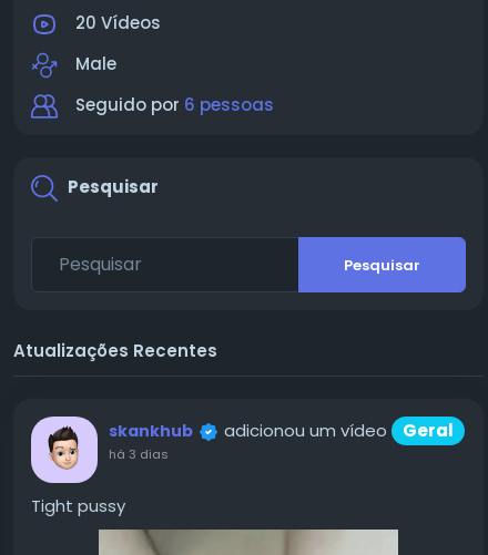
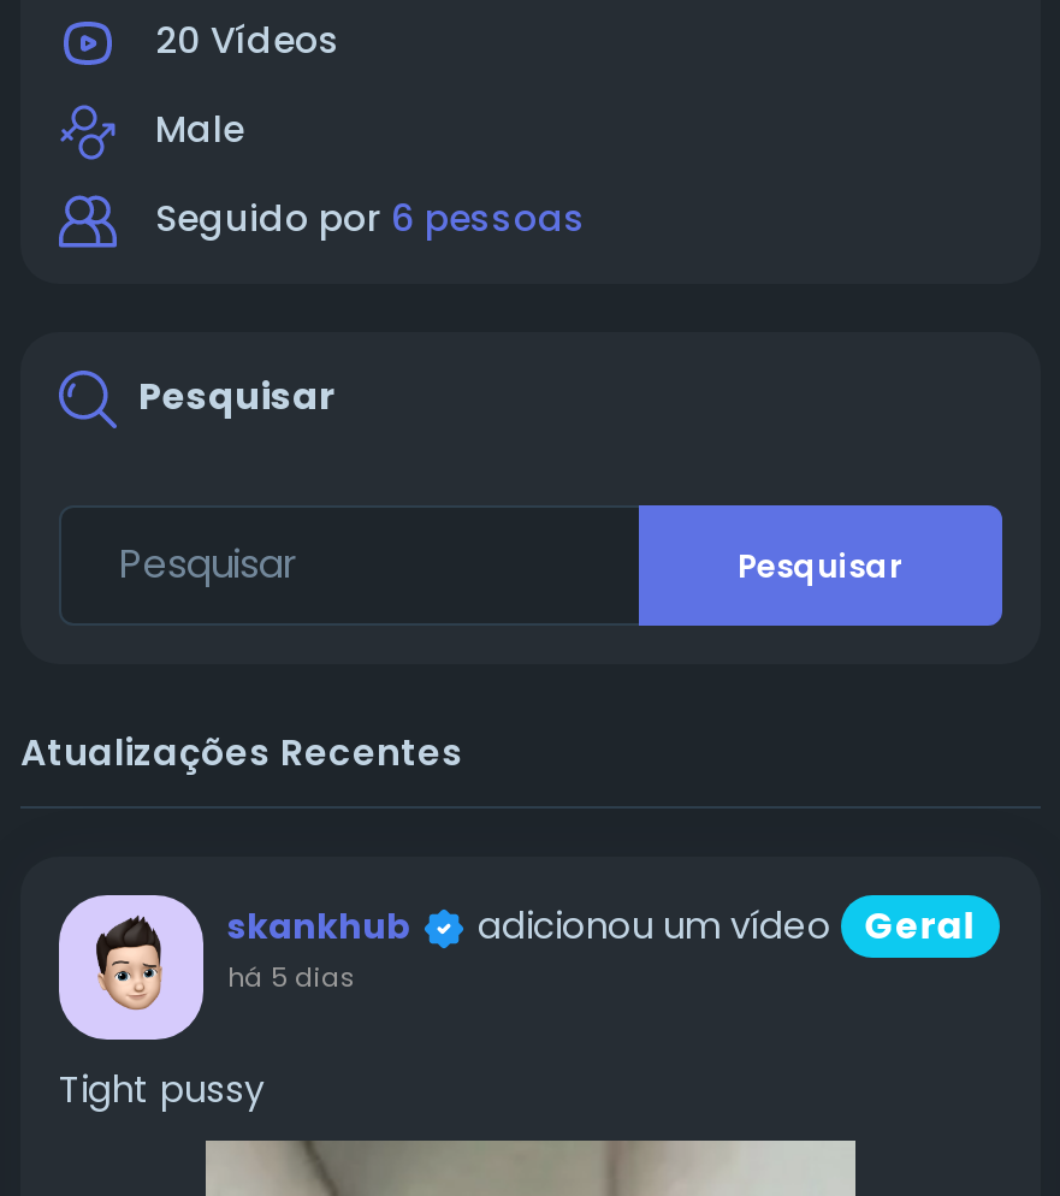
[109,445,169,462] há 3 dias -> [227,957,357,995] há 5 dias

